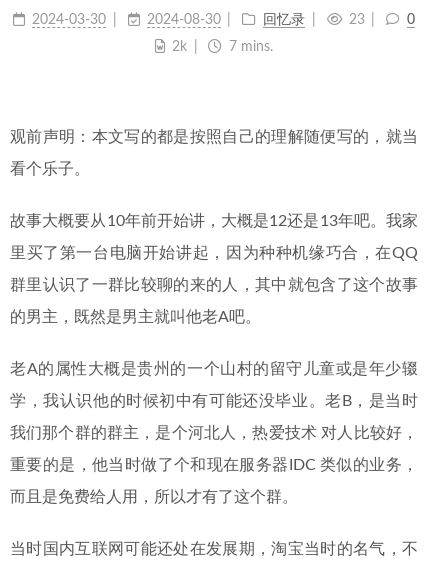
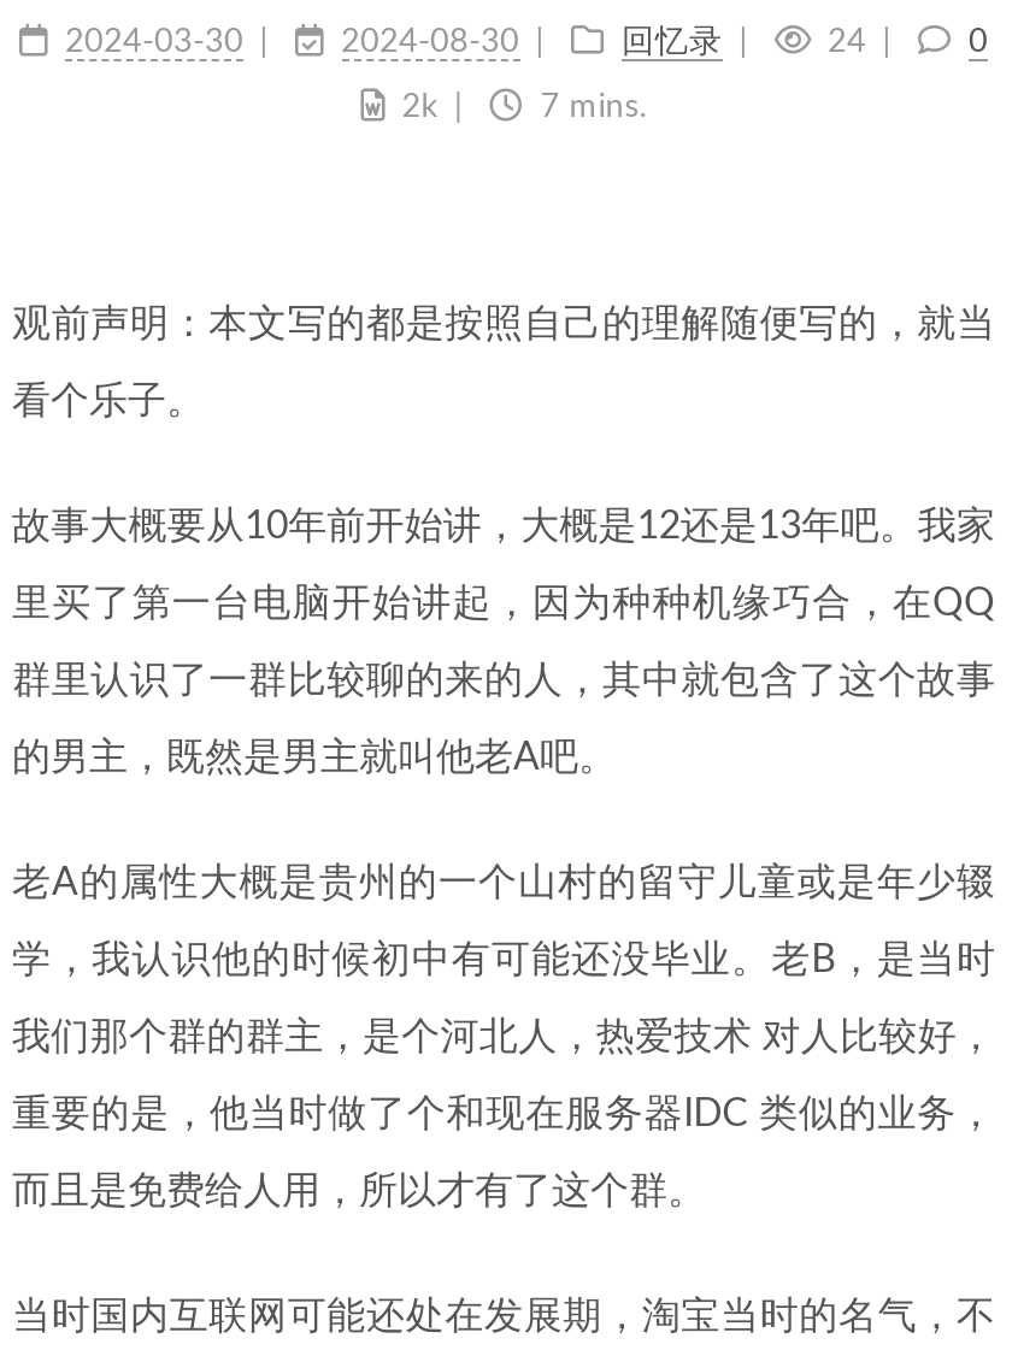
[348,13,364,27] 23 -> [828,25,866,59] 24

